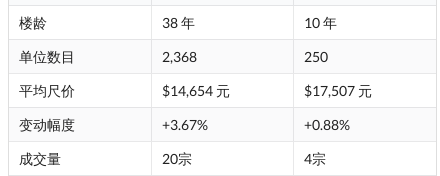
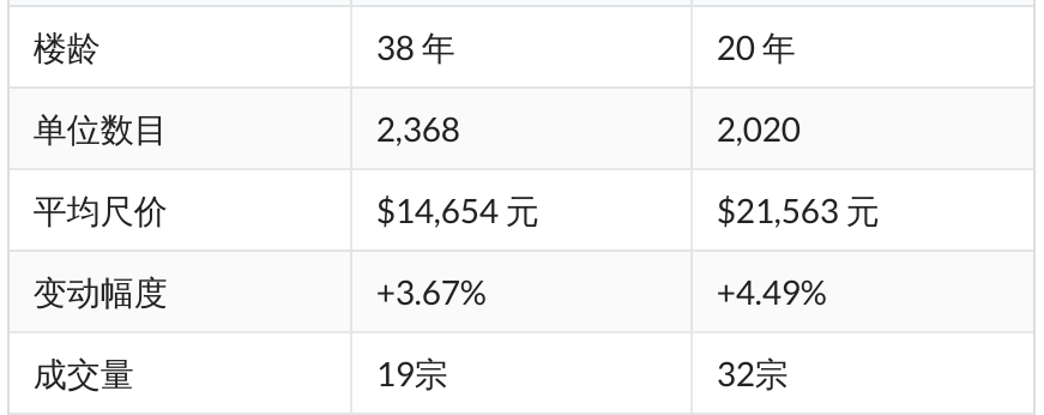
[304,14,337,31] 10 年 -> [717,25,796,66] 20 年
[304,48,328,65] 250 -> [717,107,800,148] 2,020
[304,82,372,99] $17,507 元 -> [717,189,880,229] $21,563 元
[304,116,350,133] +0.88% -> [717,270,827,311] +4.49%
[162,150,192,167] 20宗 -> [376,352,448,392] 19宗
[304,150,326,167] 4宗 -> [717,352,788,392] 32宗

